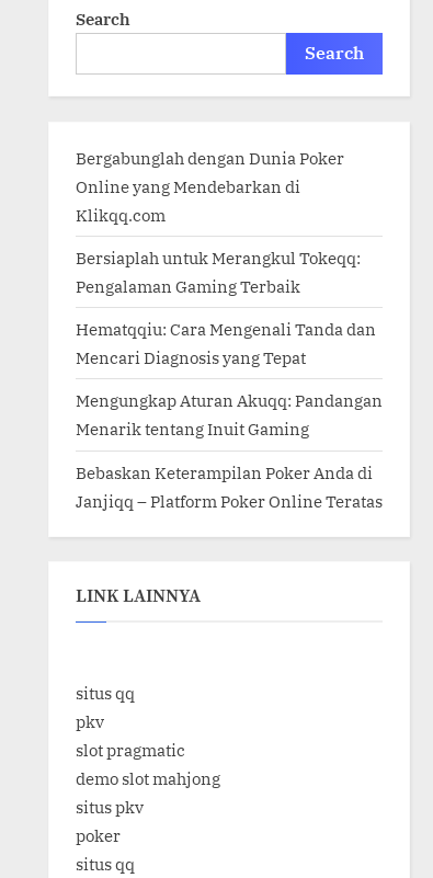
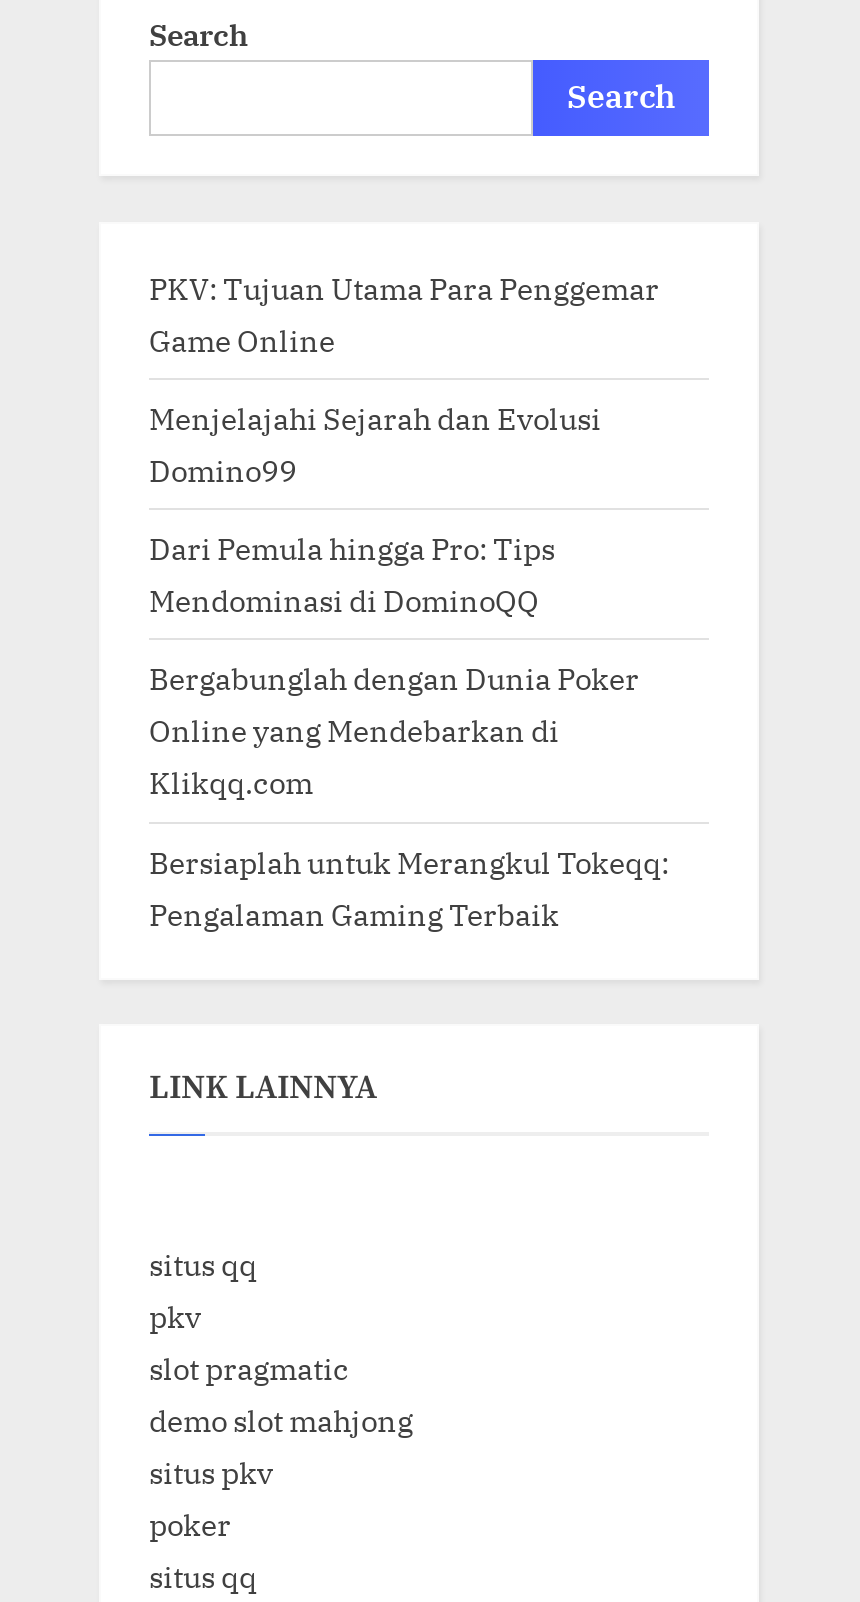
none -> [149,268,659,621] PKV: Tujuan Utama Para Penggemar | Game Online | Menjelajahi Sejarah dan Evolusi | Domino99 | Dari Pemula hingga Pro: Tips | Mendominasi di DominoQQ
moved [76,147,361,297] -> [149,659,669,933]: Bergabunglah dengan Dunia Poker | Online yang Mendebarkan di | Klikqq.com | Bersiaplah untuk Merangkul Tokeqq: | Pengalaman Gaming Terbaik
[76,318,383,511] Hematqqiu: Cara Mengenali Tanda dan | Mencari Diagnosis yang Tepat | Mengungkap Aturan Akuqq: Pandangan | Menarik tentang Inuit Gaming | Bebaskan Keterampilan Poker Anda di | Janjiqq – Platform Poker Online Teratas -> none

